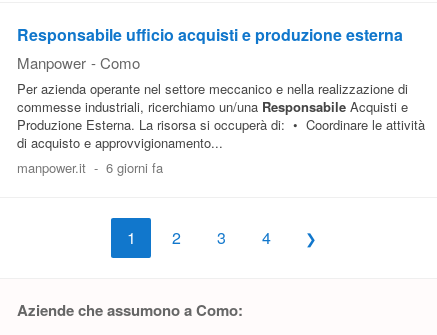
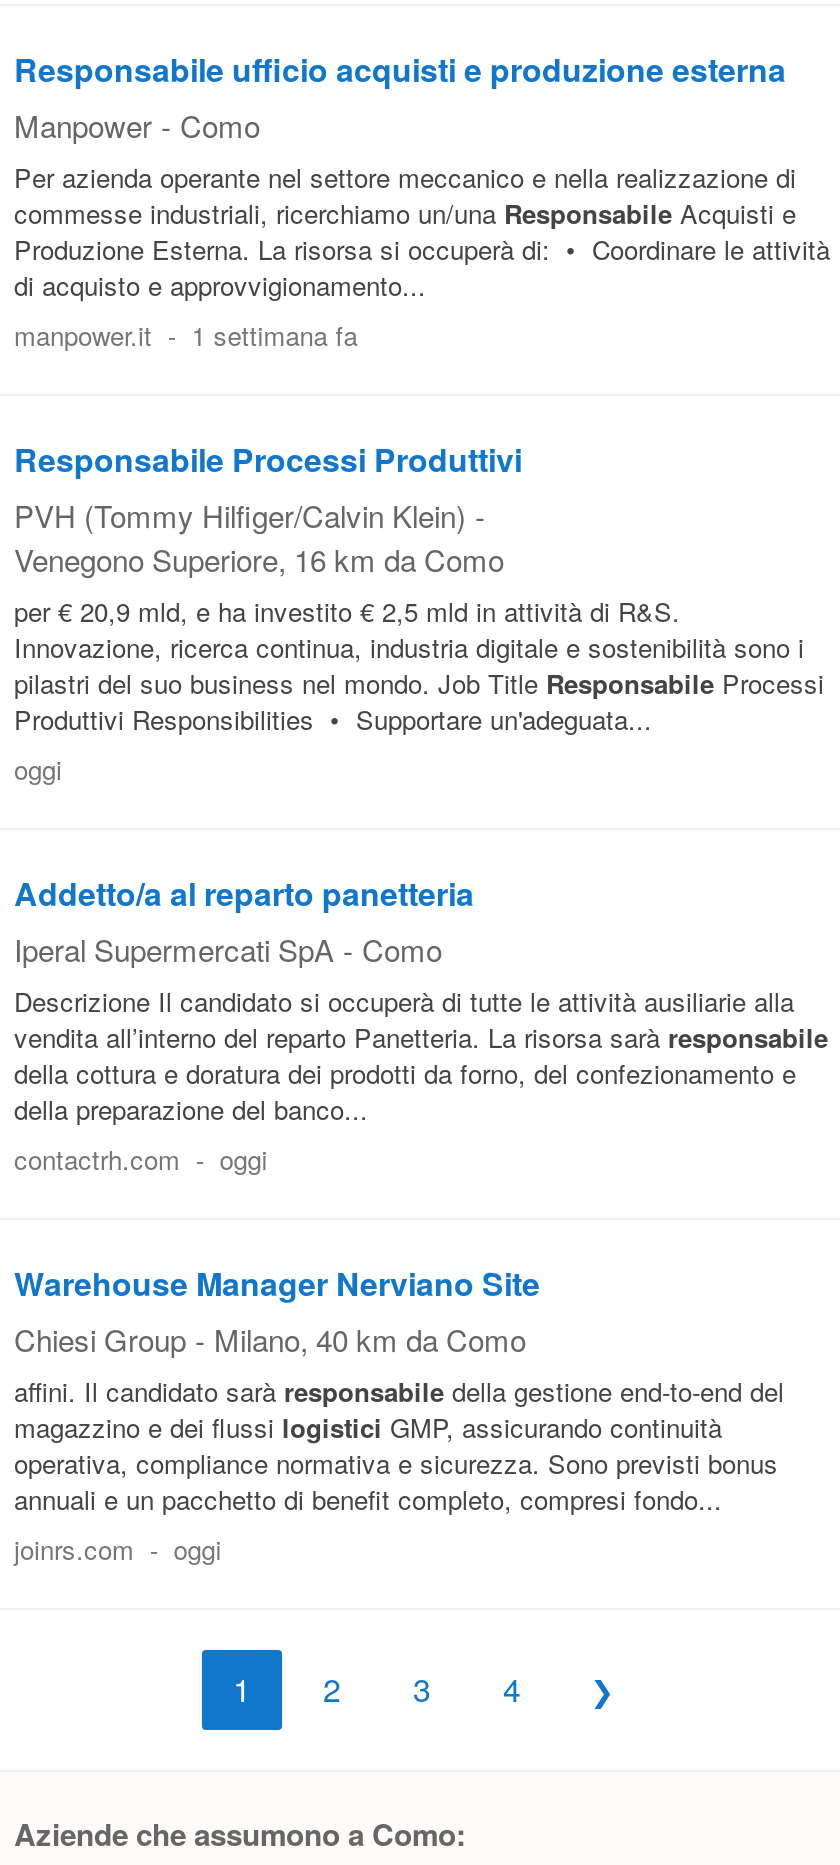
[17,158,163,177] manpower.it - 6 giorni fa -> [14,316,828,1568] manpower.it - 1 settimana fa | Responsabile Processi Produttivi | PVH (Tommy Hilfiger/Calvin Klein) - | Venegono Superiore, 16 km da Como | per € 20,9 mld, e ha investito € 2,5 mld in attività di R&S. | Innovazione, ricerca continua, industria digitale e sostenibilità sono i | pilastri del suo business nel mondo. Job Title Responsabile Processi | Produttivi Responsibilities • Supportare un'adeguata... | oggi | Addetto/a al reparto panetteria | Iperal Supermercati SpA - Como | Descrizione Il candidato si occuperà di tutte le attività ausiliarie alla | vendita all’interno del reparto Panetteria. La risorsa sarà responsabile | della cottura e doratura dei prodotti da forno, del confezionamento e | della preparazione del banco... | contactrh.com - oggi | Warehouse Manager Nerviano Site | Chiesi Group - Milano, 40 km da Como | affini. Il candidato sarà responsabile della gestione end-to-end del | magazzino e dei flussi logistici GMP, assicurando continuità | operativa, compliance normativa e sicurezza. Sono previsti bonus | annuali e un pacchetto di benefit completo, compresi fondo... | joinrs.com - oggi

